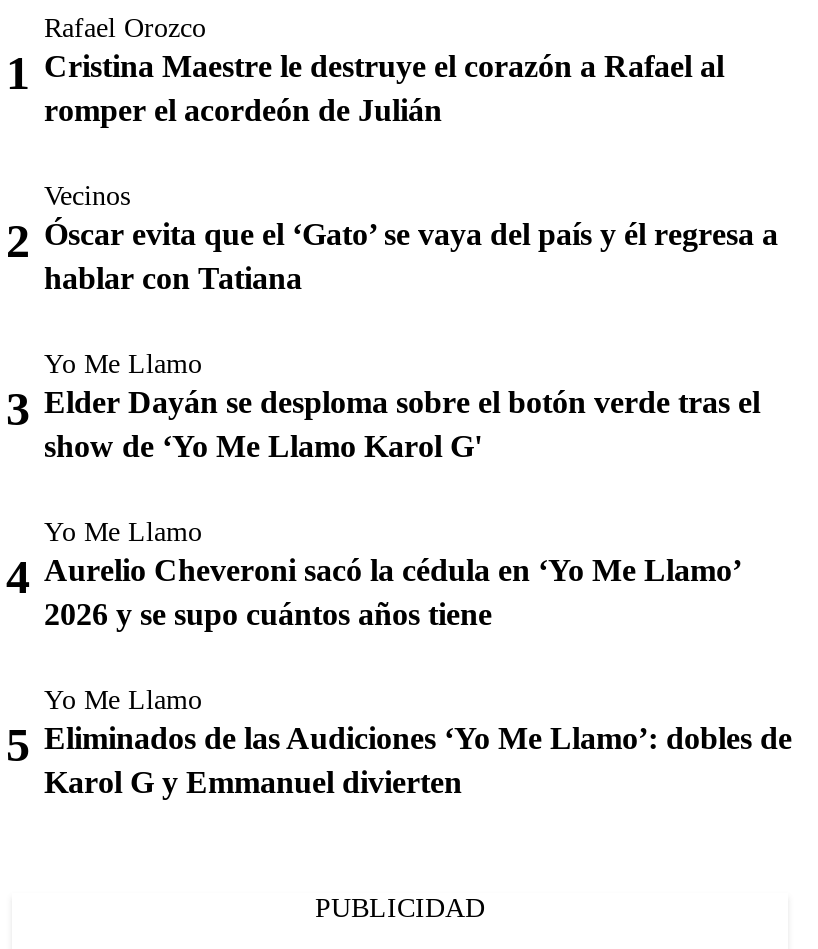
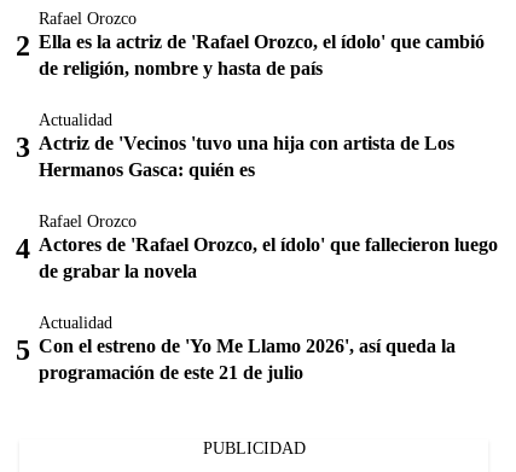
[44,50,792,800] Cristina Maestre le destruye el corazón a Rafael al | romper el acordeón de Julián | Vecinos | Óscar evita que el ‘Gato’ se vaya del país y él regresa a | hablar con Tatiana | Yo Me Llamo | Elder Dayán se desploma sobre el botón verde tras el | show de ‘Yo Me Llamo Karol G' | Yo Me Llamo | Aurelio Cheveroni sacó la cédula en ‘Yo Me Llamo’ | 2026 y se supo cuántos años tiene | Yo Me Llamo | Eliminados de las Audiciones ‘Yo Me Llamo’: dobles de | Karol G y Emmanuel divierten -> [39,31,498,382] Ella es la actriz de 'Rafael Orozco, el ídolo' que cambió | de religión, nombre y hasta de país | Actualidad | Actriz de 'Vecinos 'tuvo una hija con artista de Los | Hermanos Gasca: quién es | Rafael Orozco | Actores de 'Rafael Orozco, el ídolo' que fallecieron luego | de grabar la novela | Actualidad | Con el estreno de 'Yo Me Llamo 2026', así queda la | programación de este 21 de julio

